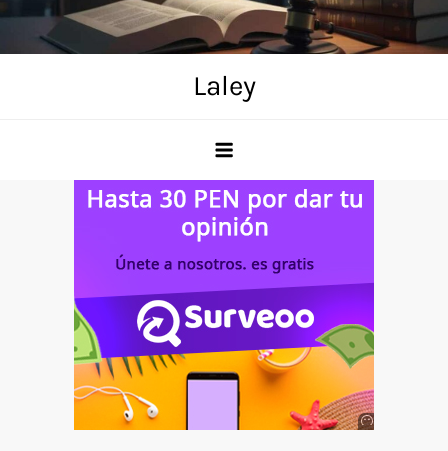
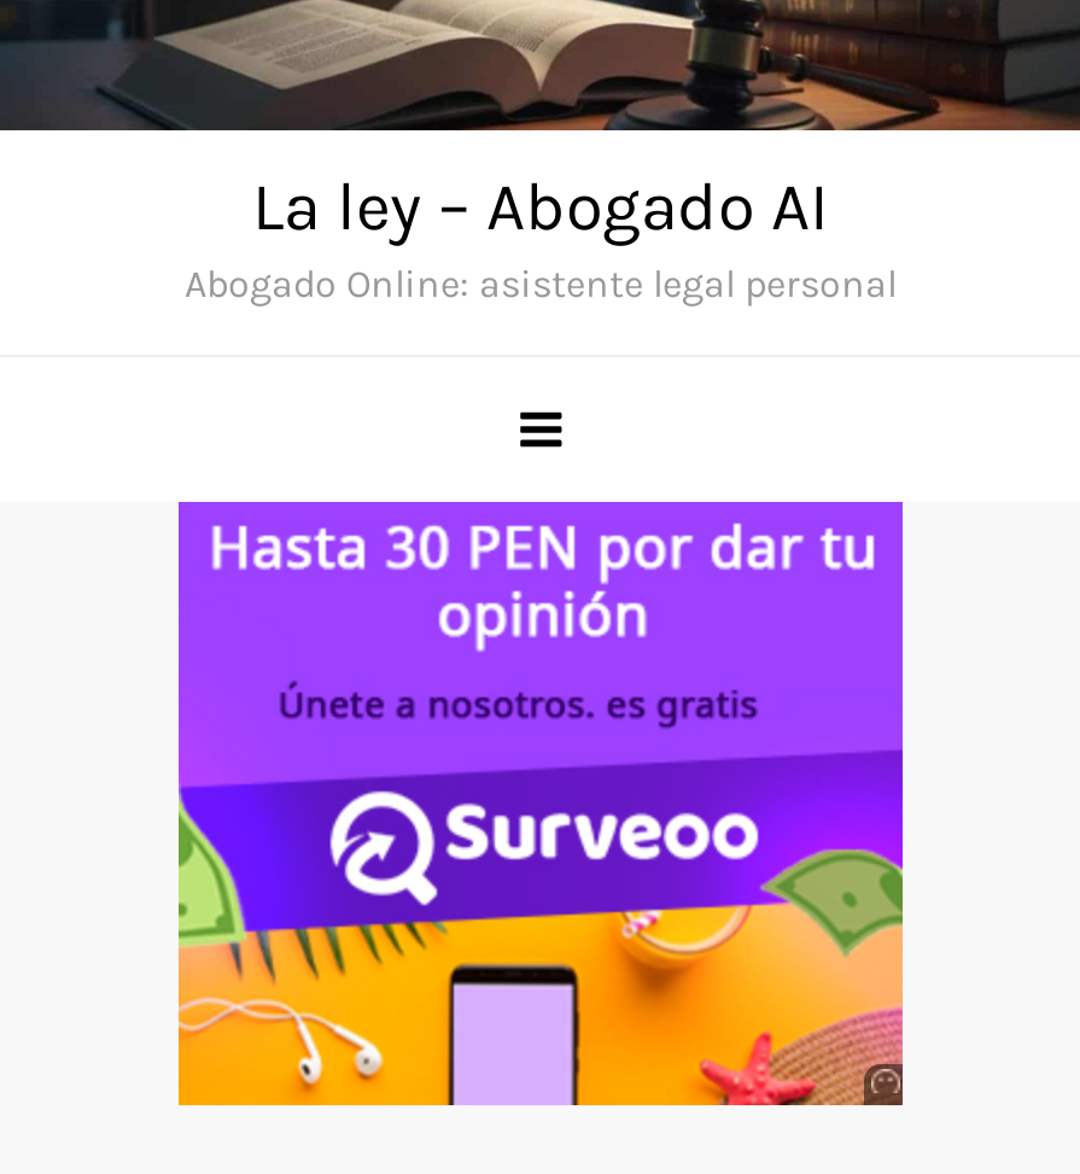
[192,69,255,102] Laley -> [185,166,897,306] La ley – Abogado AI | Abogado Online: asistente legal personal

